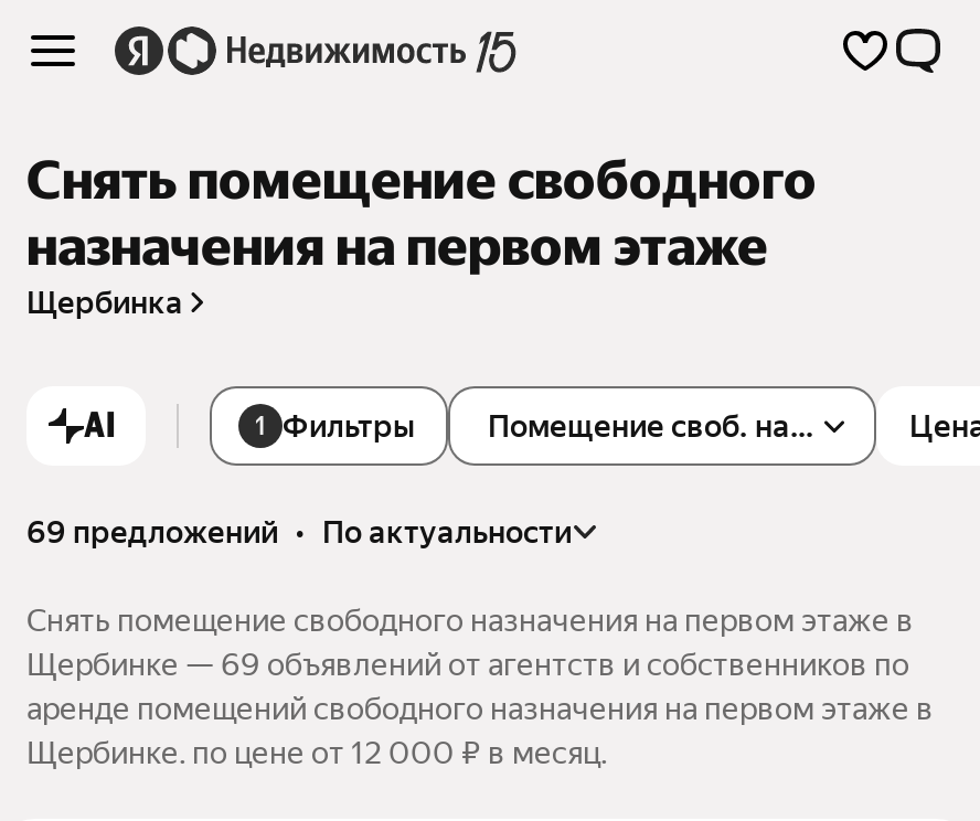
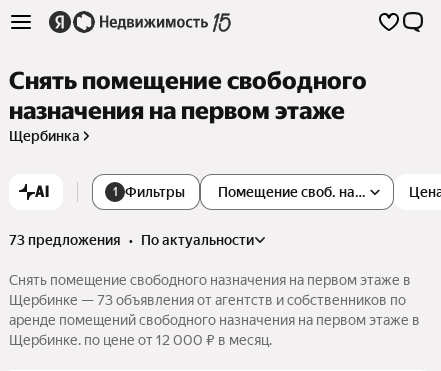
[26,514,572,549] 69 предложений • по актуальности -> [9,232,254,248] 73 предложения • по актуальности
[26,646,909,682] Щербинке — 69 объявлений от агентств и собственников по -> [9,292,406,308] Щербинке — 73 объявления от агентств и собственников по

